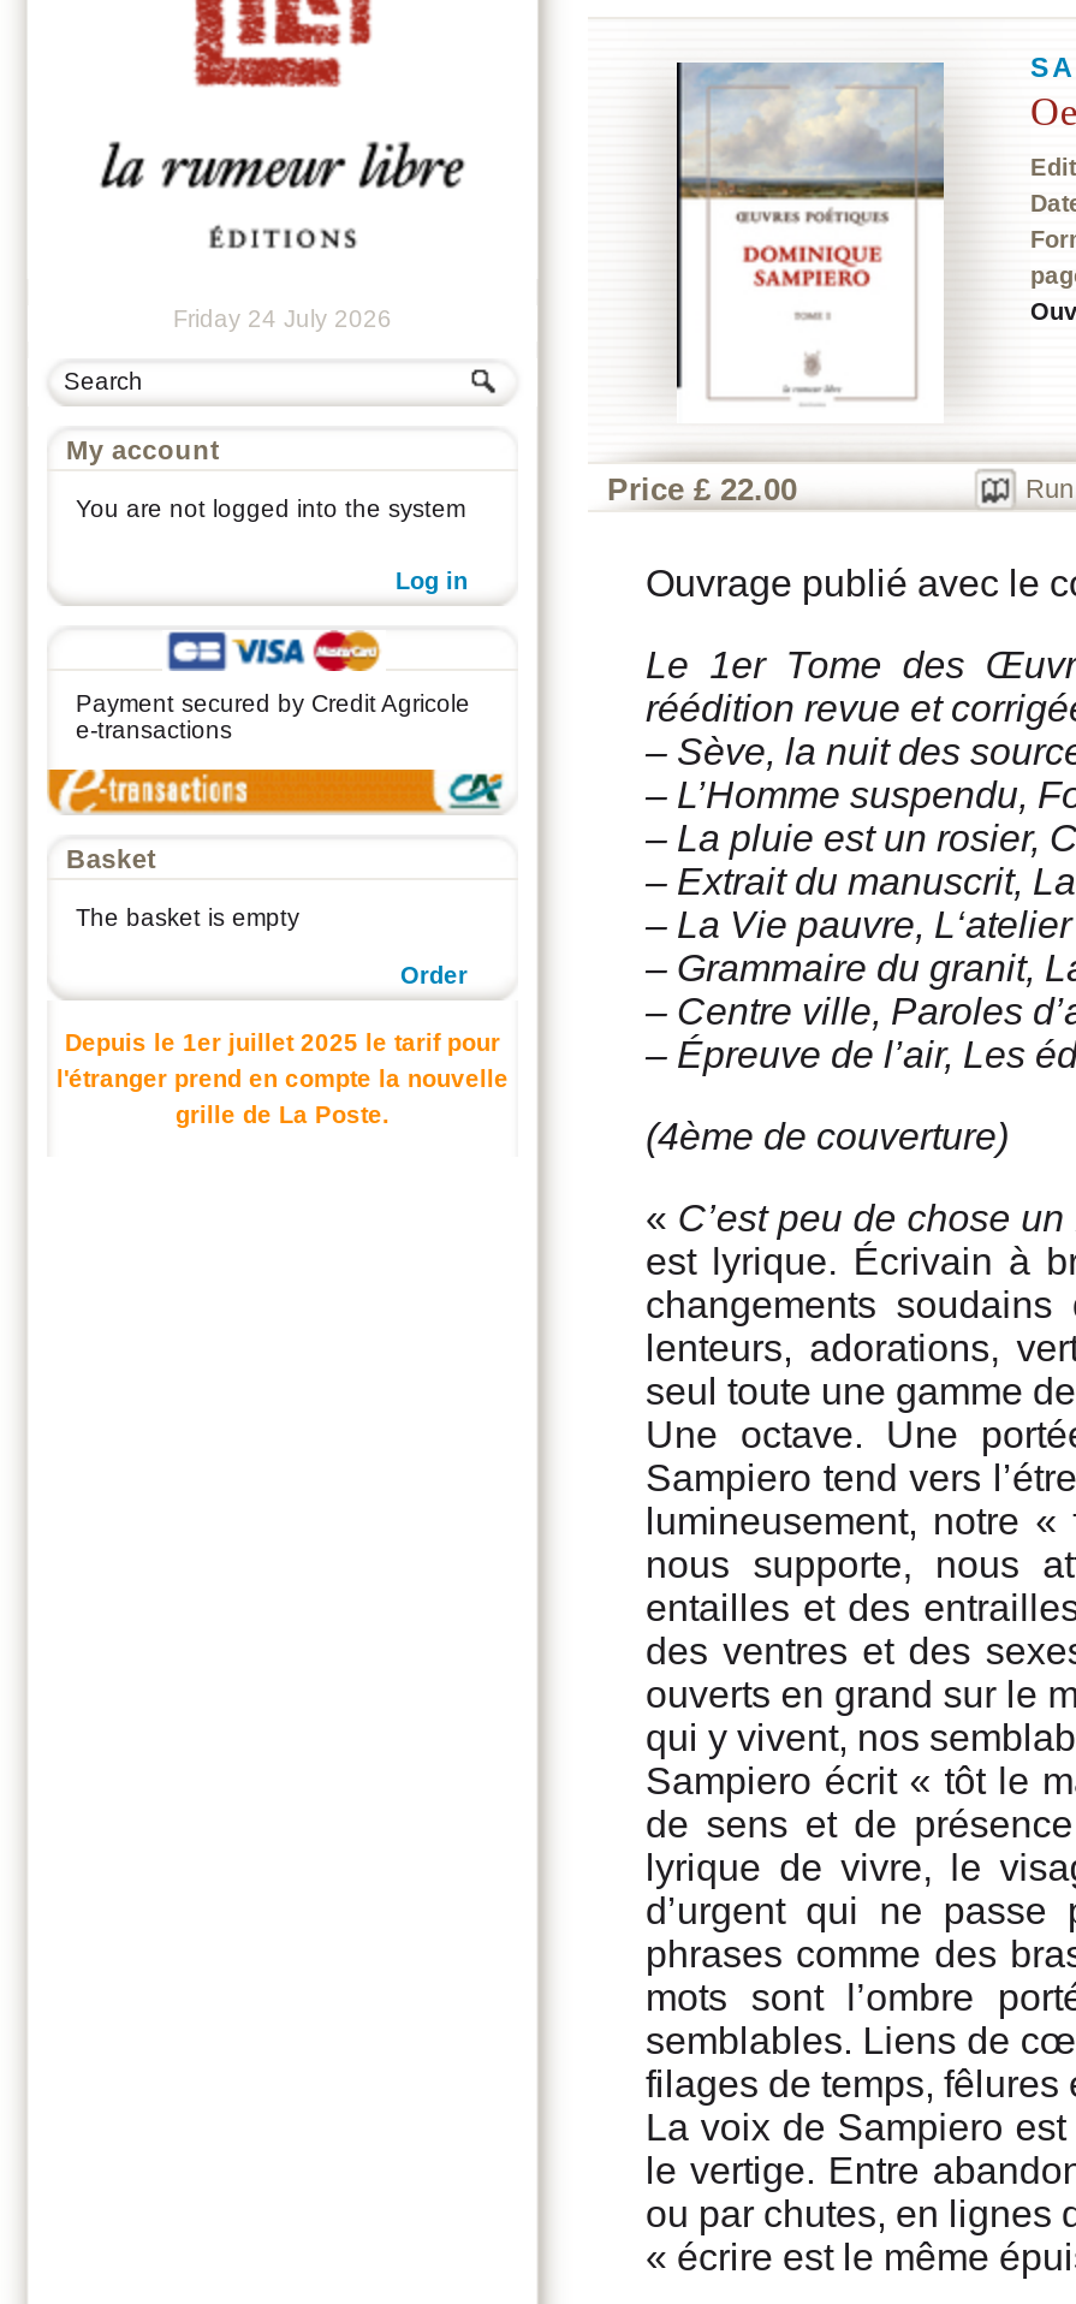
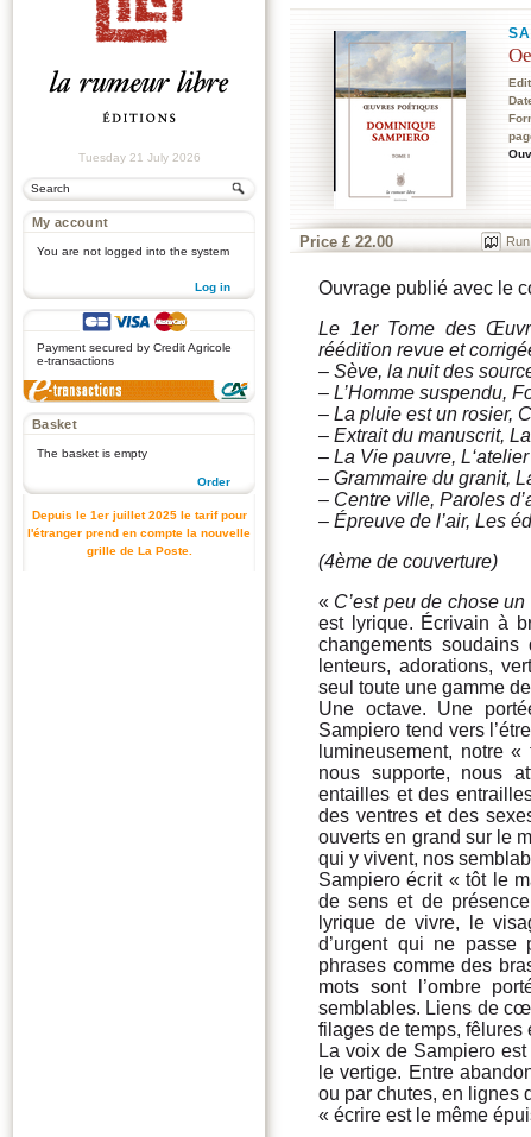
[173,305,392,332] Friday 24 July 2026 -> [78,151,200,164] Tuesday 21 July 2026

